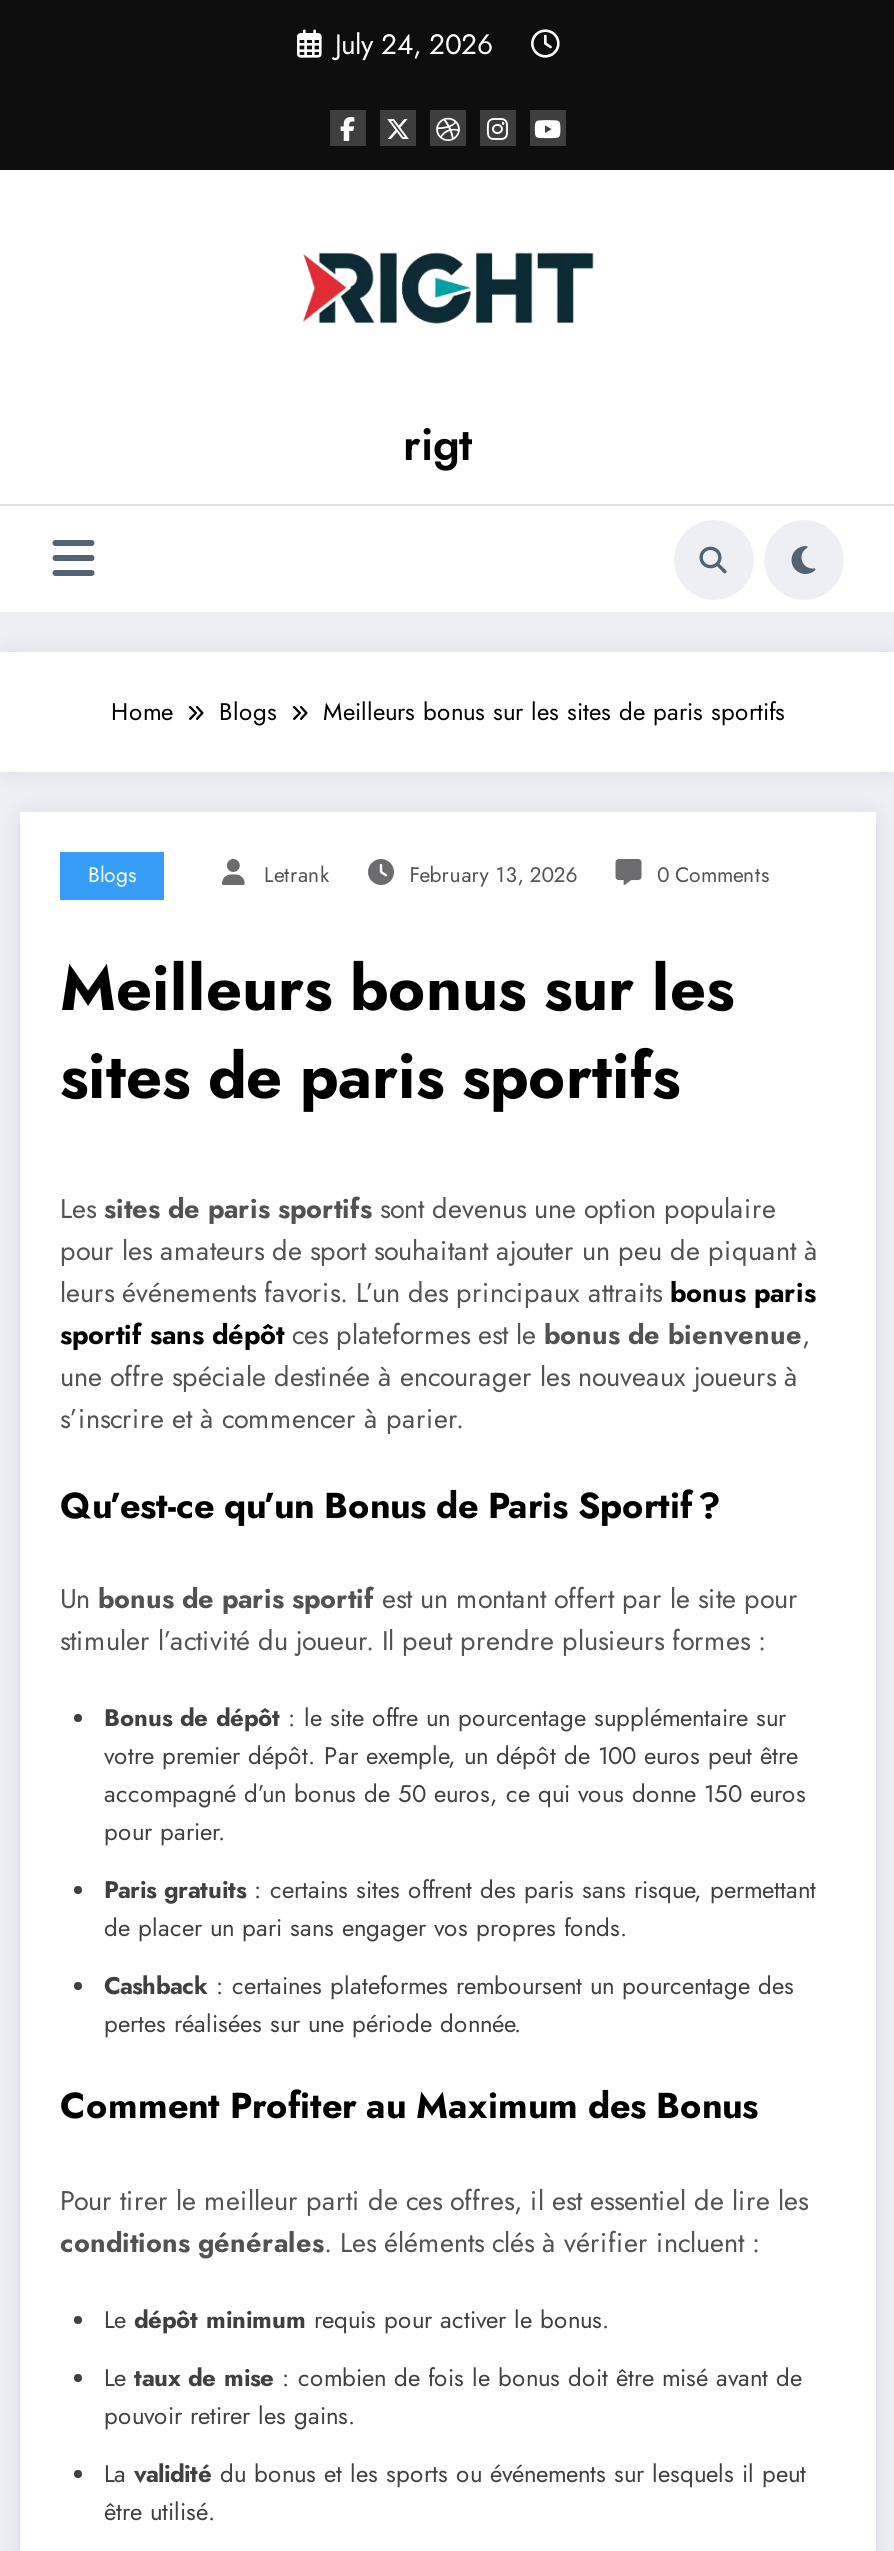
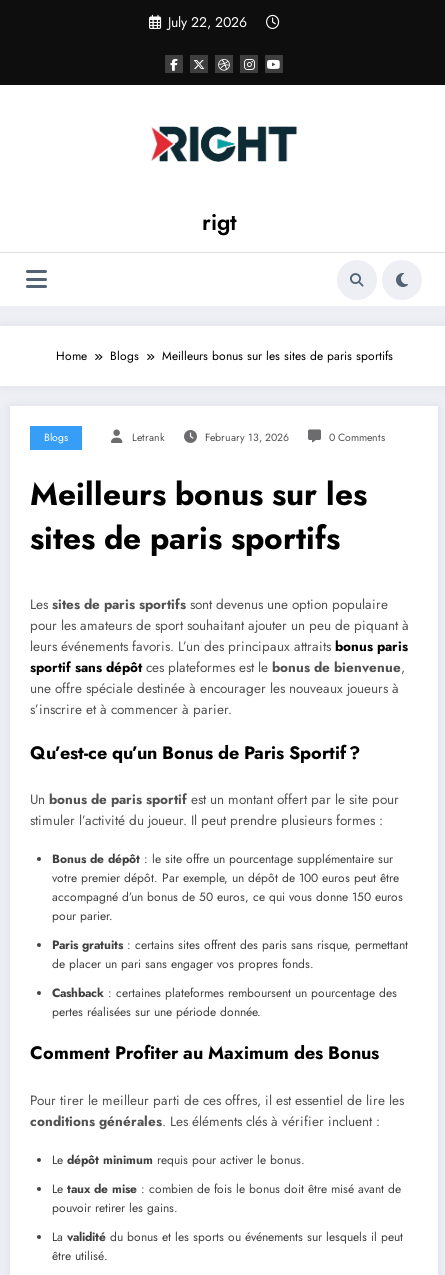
[335,24,493,64] July 24, 2026 -> [167,12,246,32] July 22, 2026

